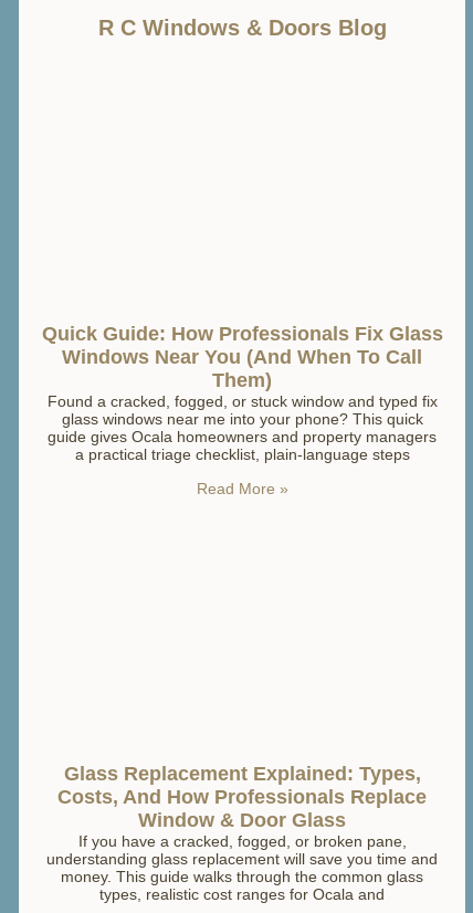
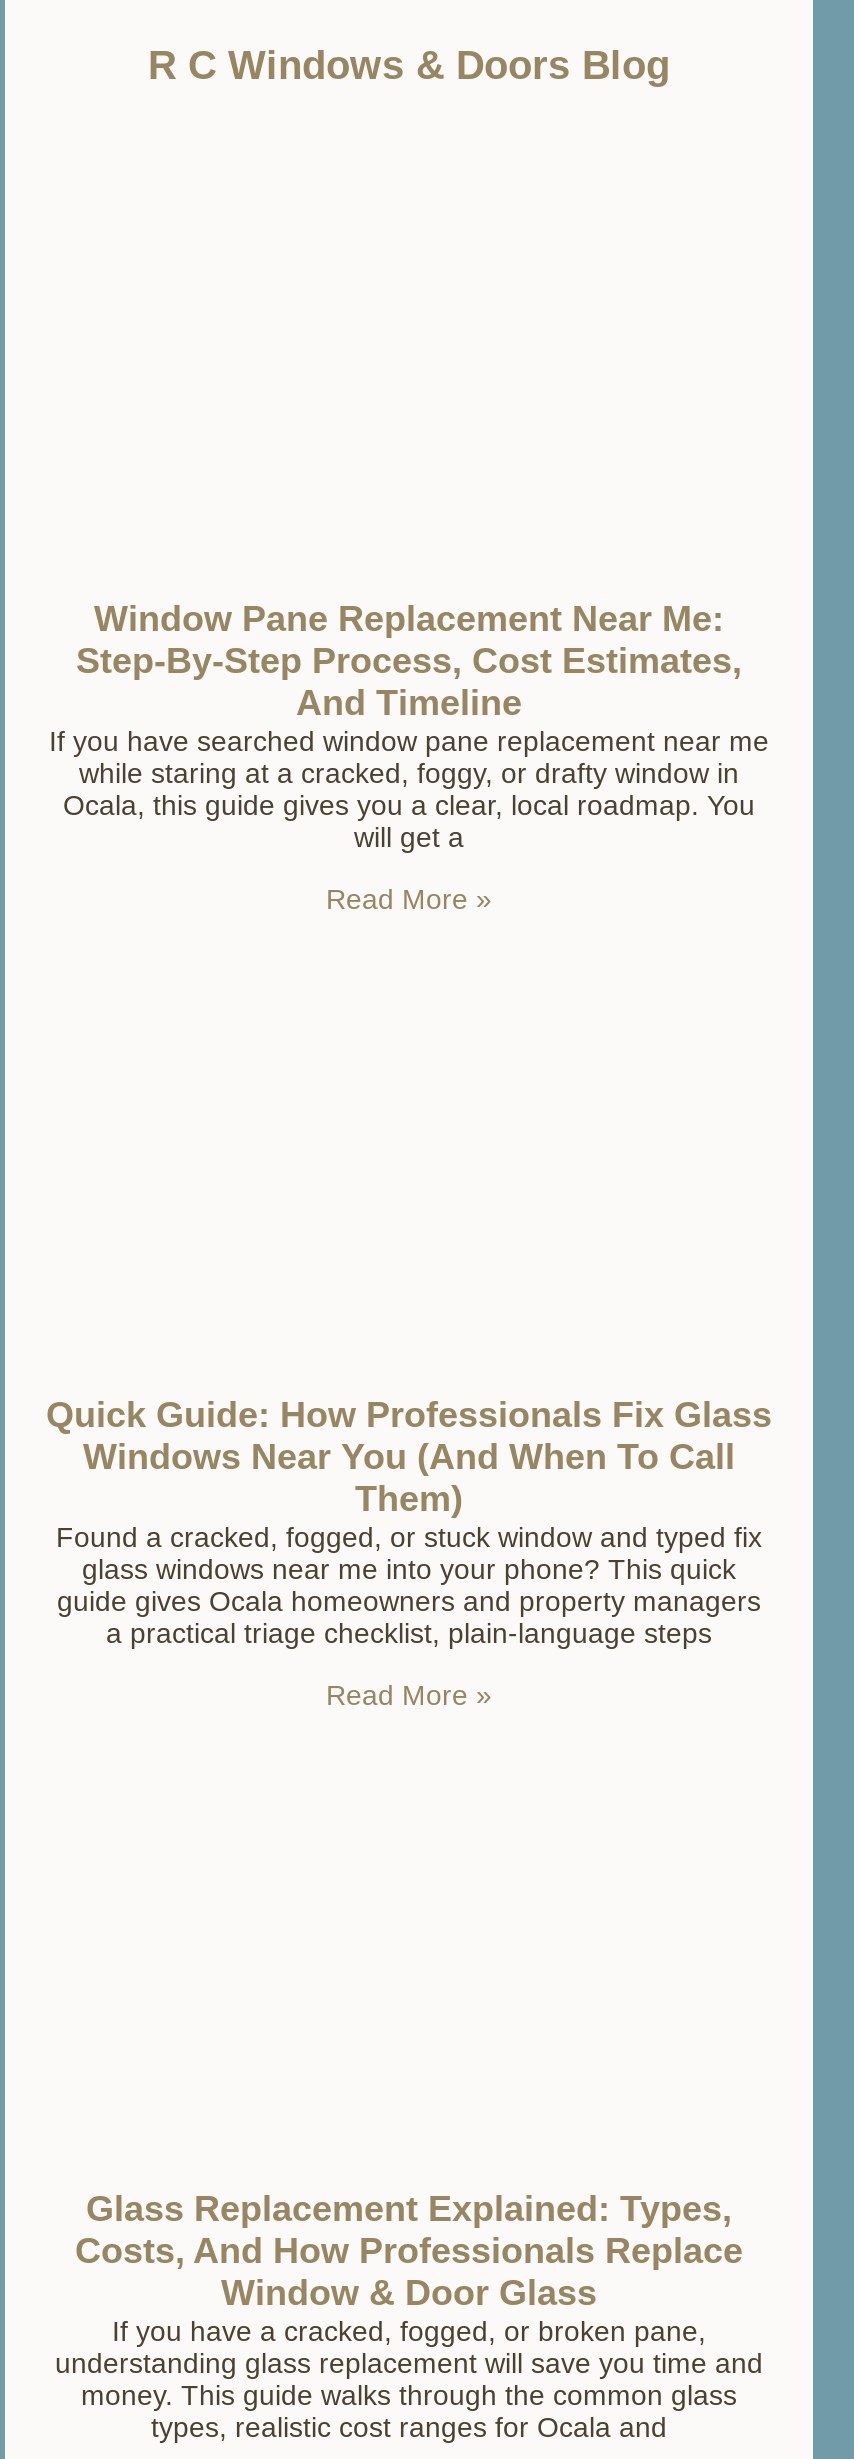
none -> [49,600,769,916] Window Pane Replacement Near Me: | Step-By-Step Process, Cost Estimates, | And Timeline | If you have searched window pane replacement near me | while staring at a cracked, foggy, or drafty window in | Ocala, this guide gives you a clear, local roadmap. You | will get a | Read More »

